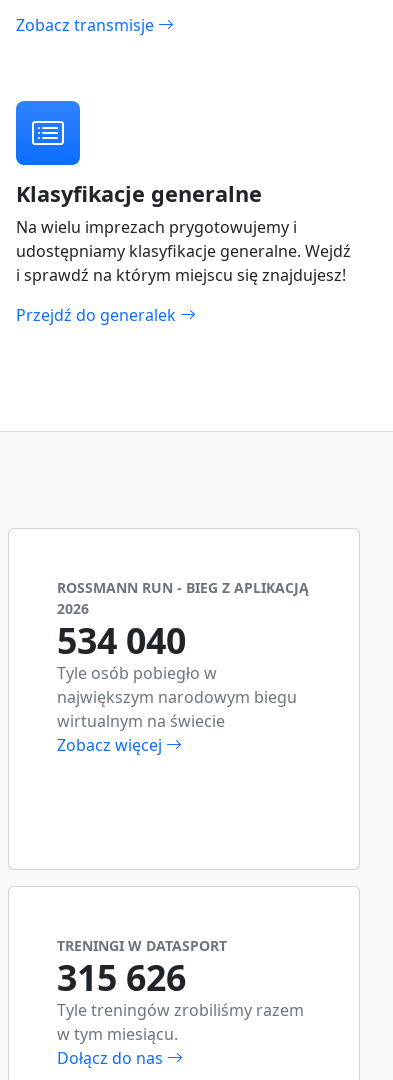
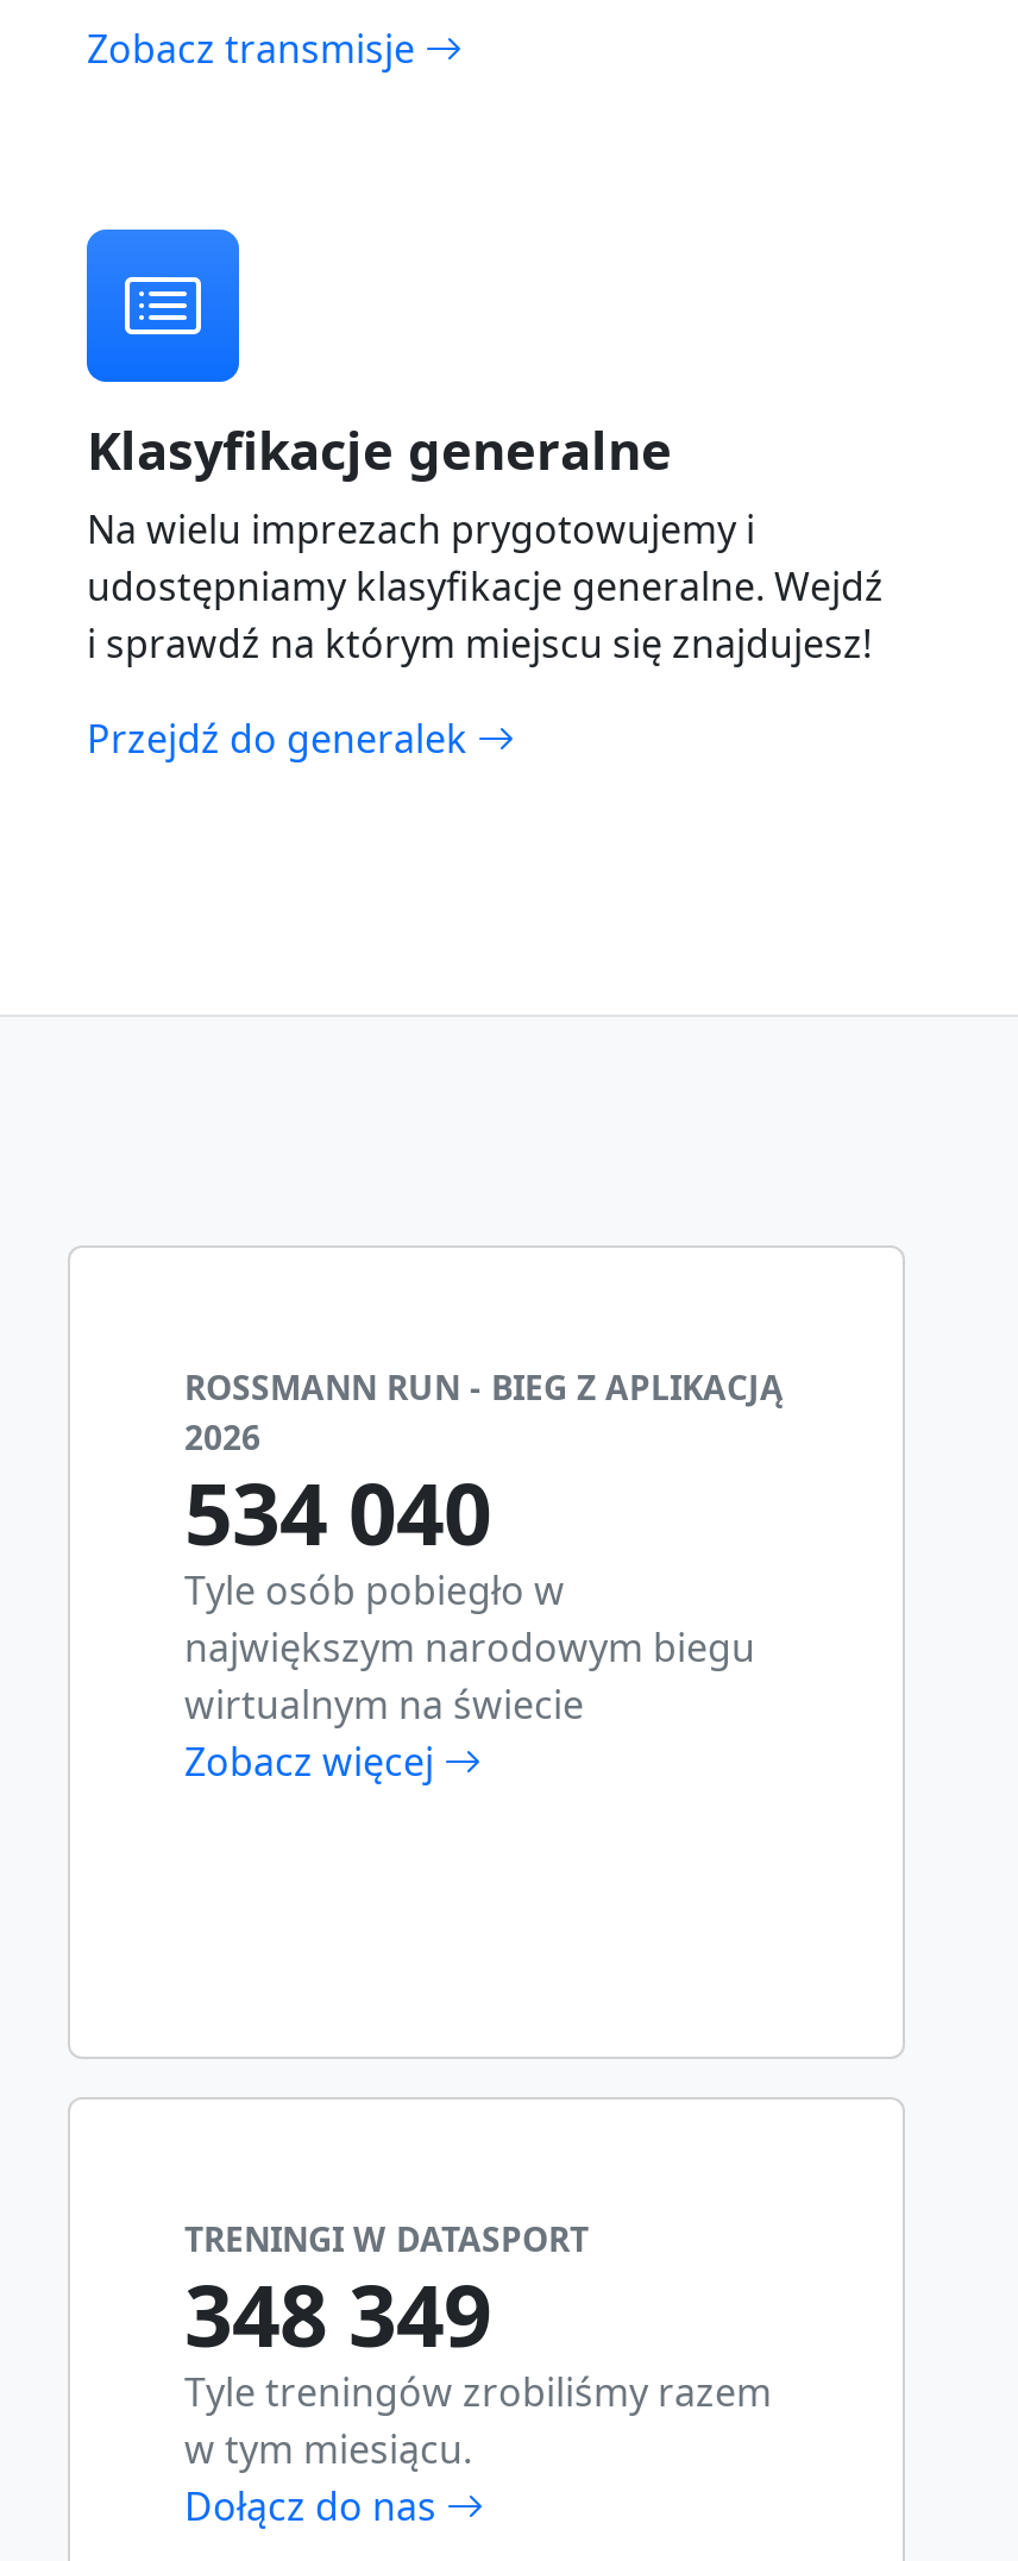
[57,953,186,1001] 315 626 -> [184,2256,491,2371] 348 349

